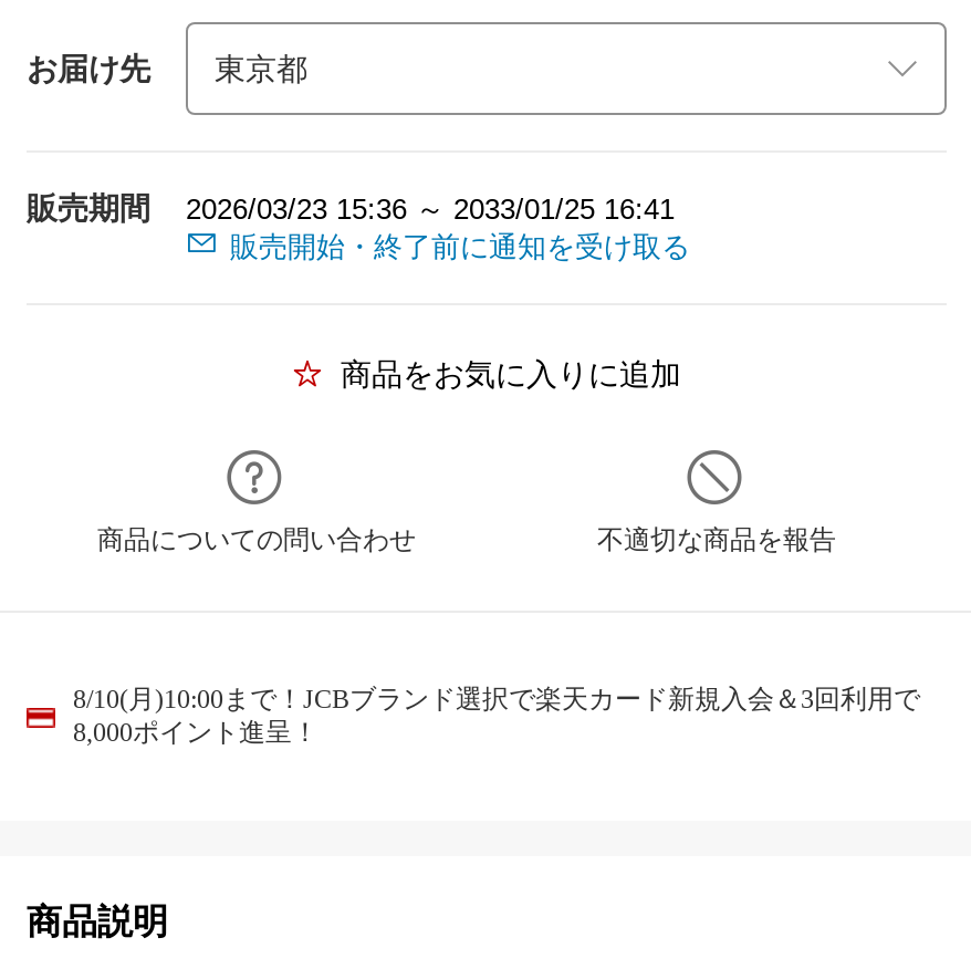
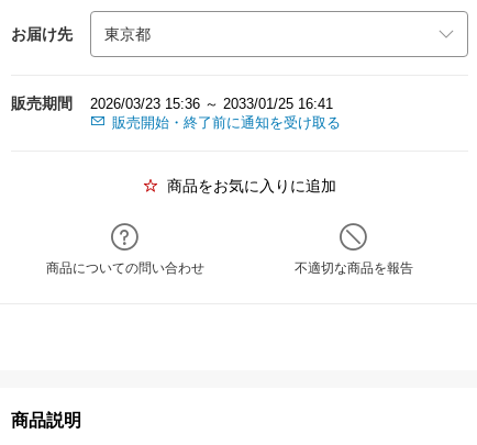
[73,684,920,748] 8/10(月)10:00まで！JCBブランド選択で楽天カード新規入会＆3回利用で | 8,000ポイント進呈！ -> none

